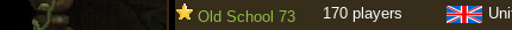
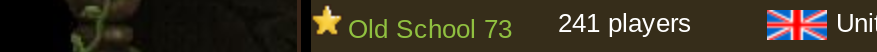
[197,5,402,25] Old School 73 170 players -> [348,8,692,44] Old School 73 241 players

